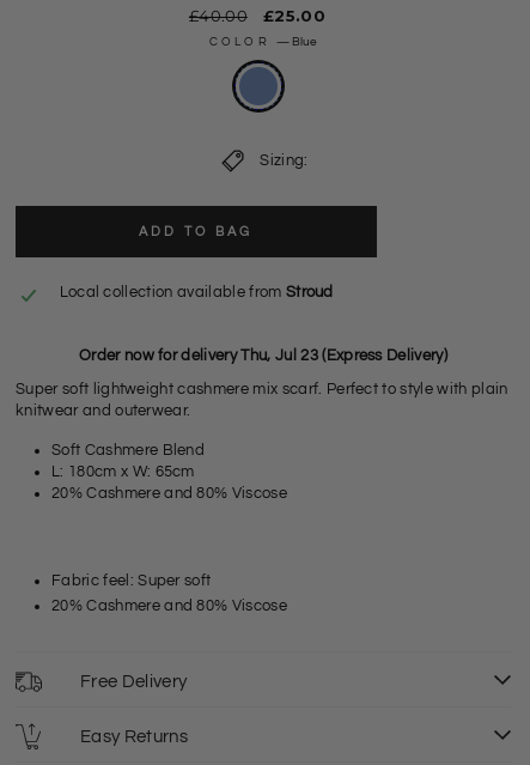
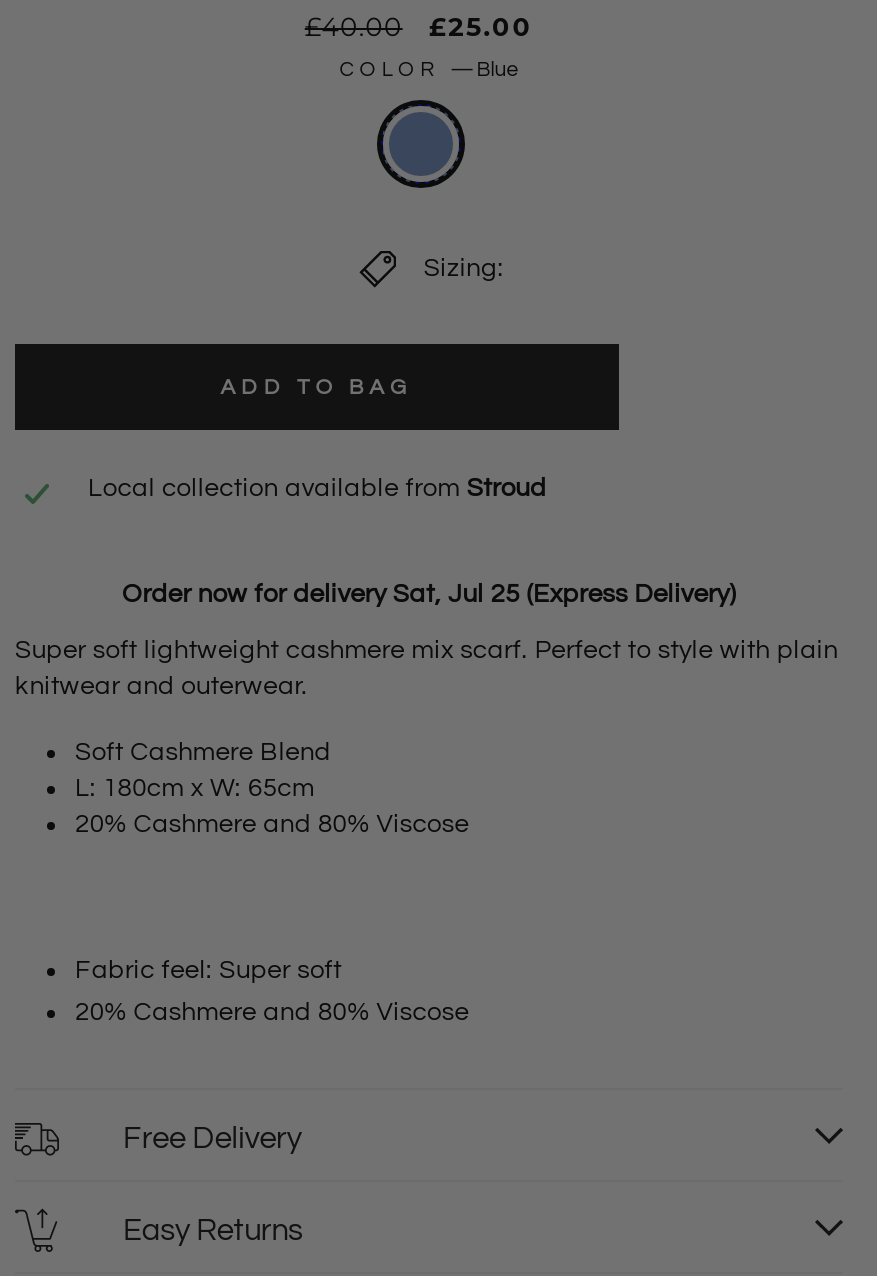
[79,347,447,363] Order now for delivery Thu, Jul 23 (Express Delivery) -> [122,579,736,607] Order now for delivery Sat, Jul 25 (Express Delivery)

